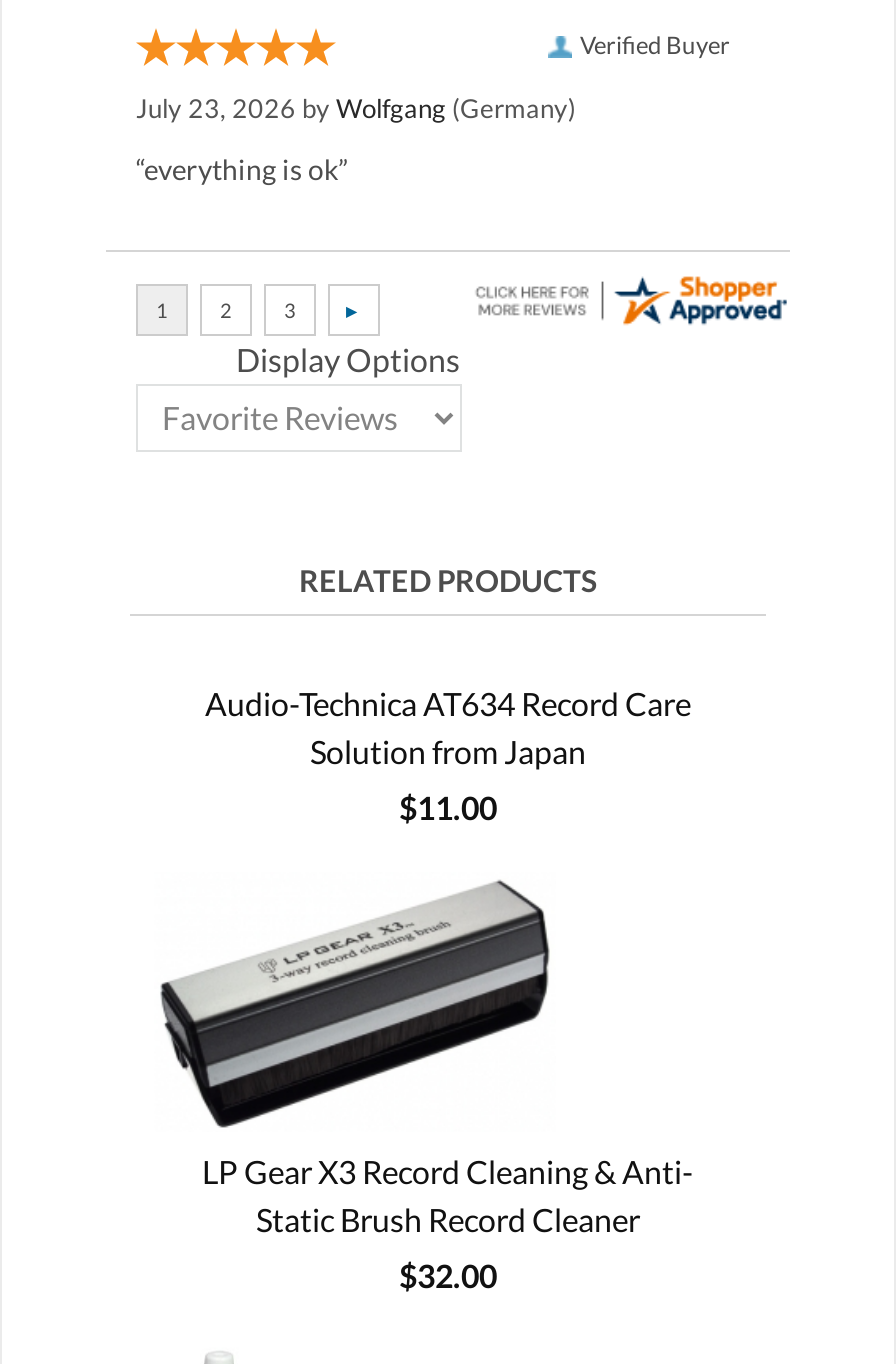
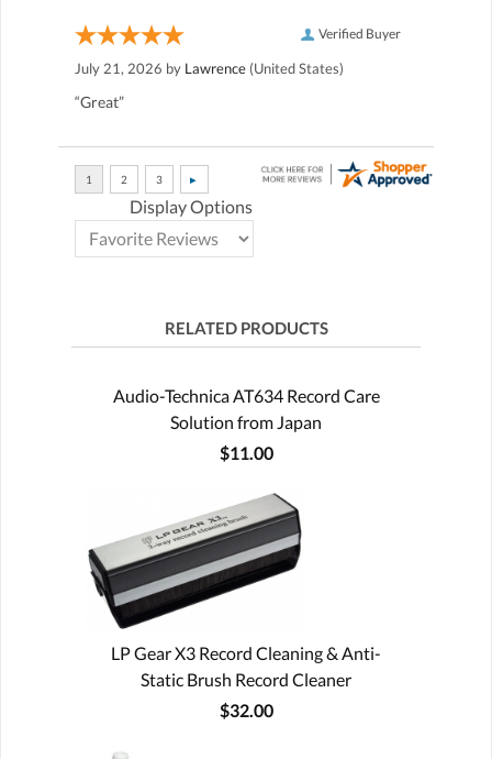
[136,91,576,123] July 23, 2026 by Wolfgang (Germany) -> [75,59,344,77] July 21, 2026 by Lawrence (United States)
[136,151,348,185] “everything is ok” -> [75,92,124,111] “Great”

